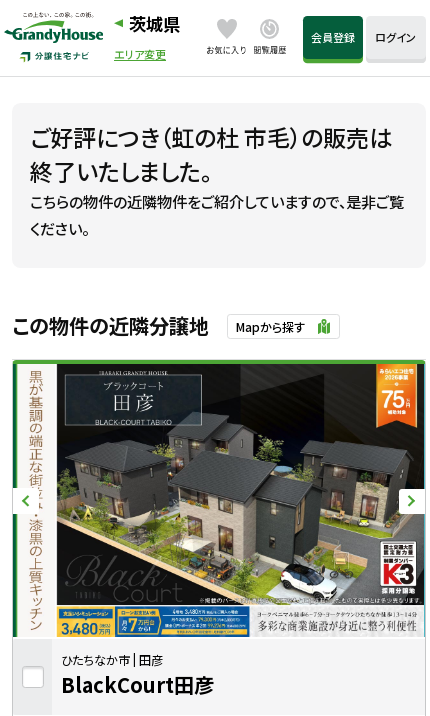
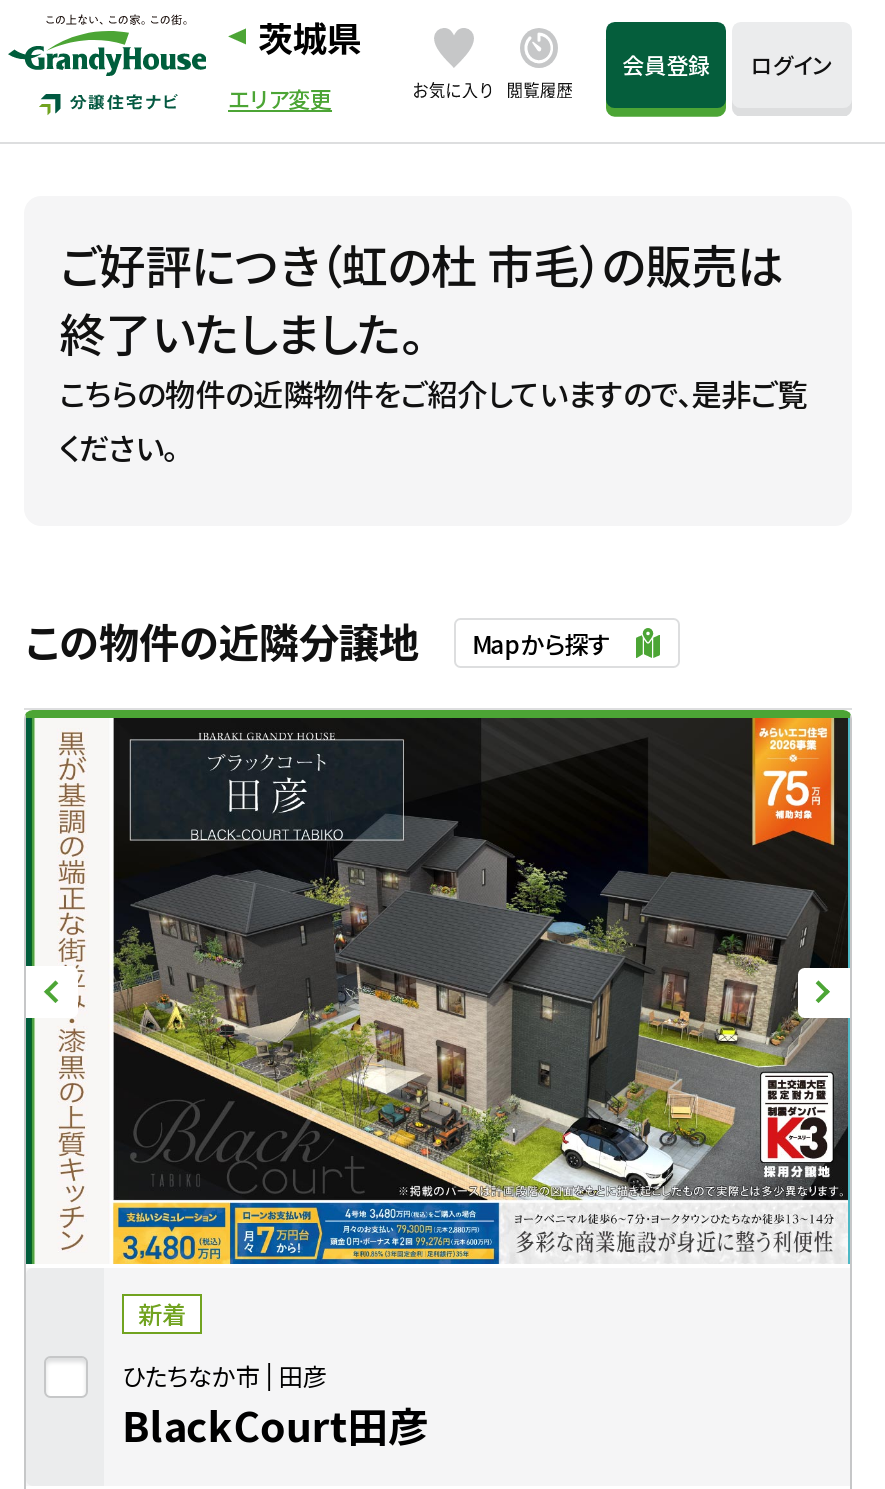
none -> [138,1296,186,1330] 新着

